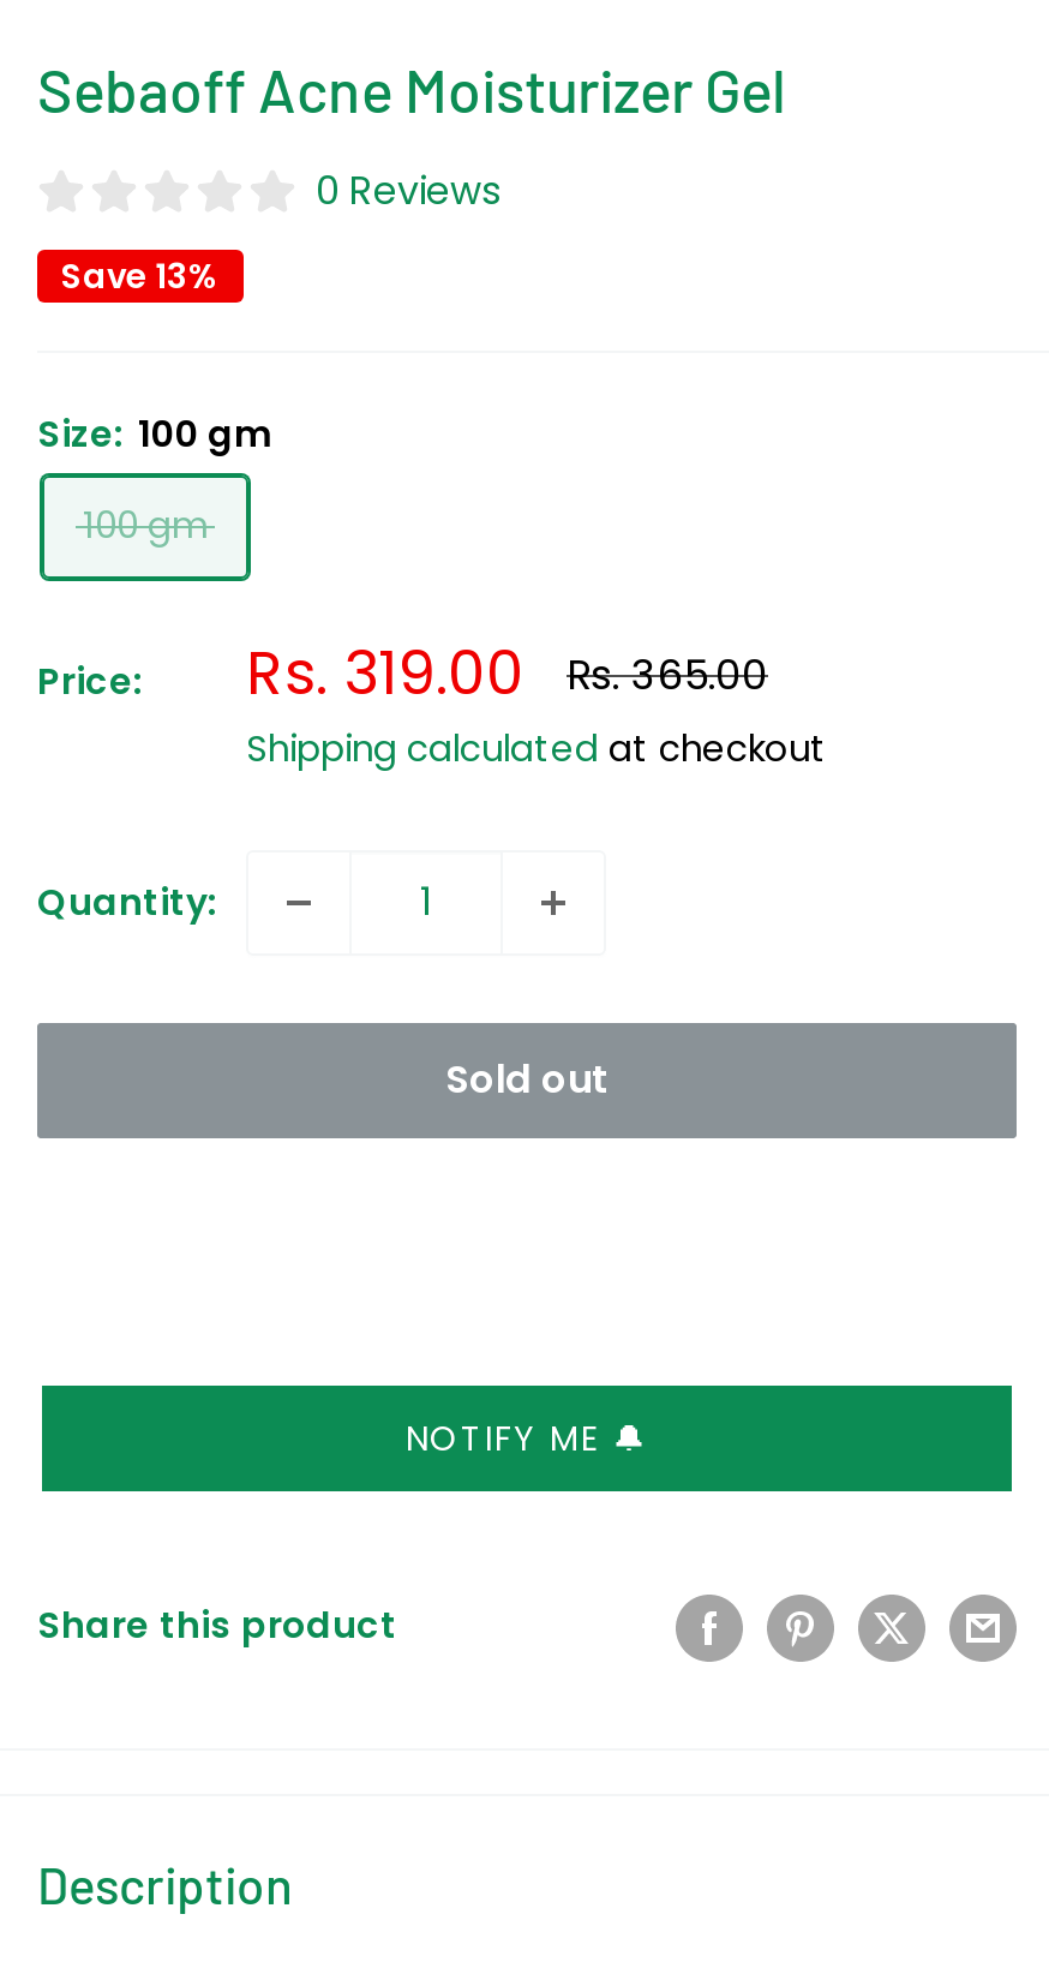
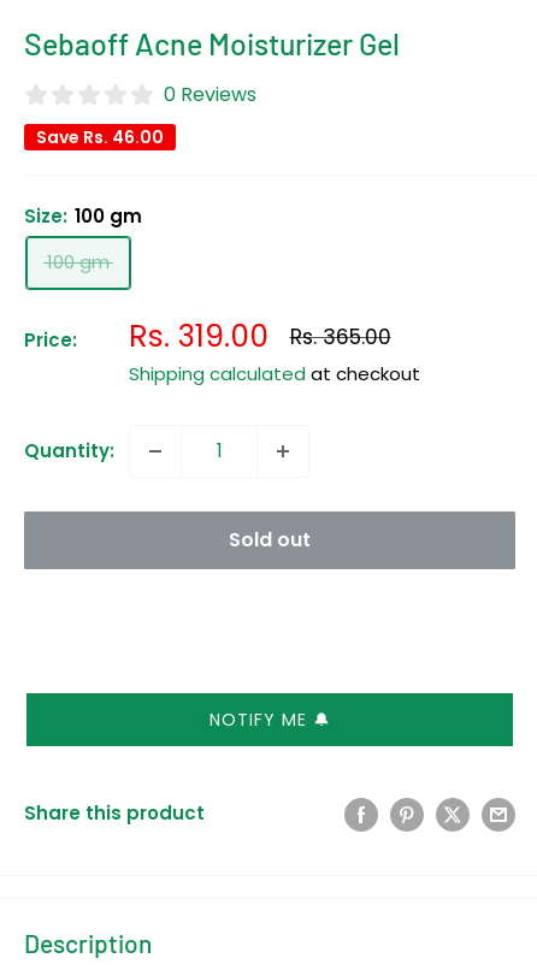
[61,252,220,300] Save 13% -> [36,125,164,149] SaveRs. 46.00

